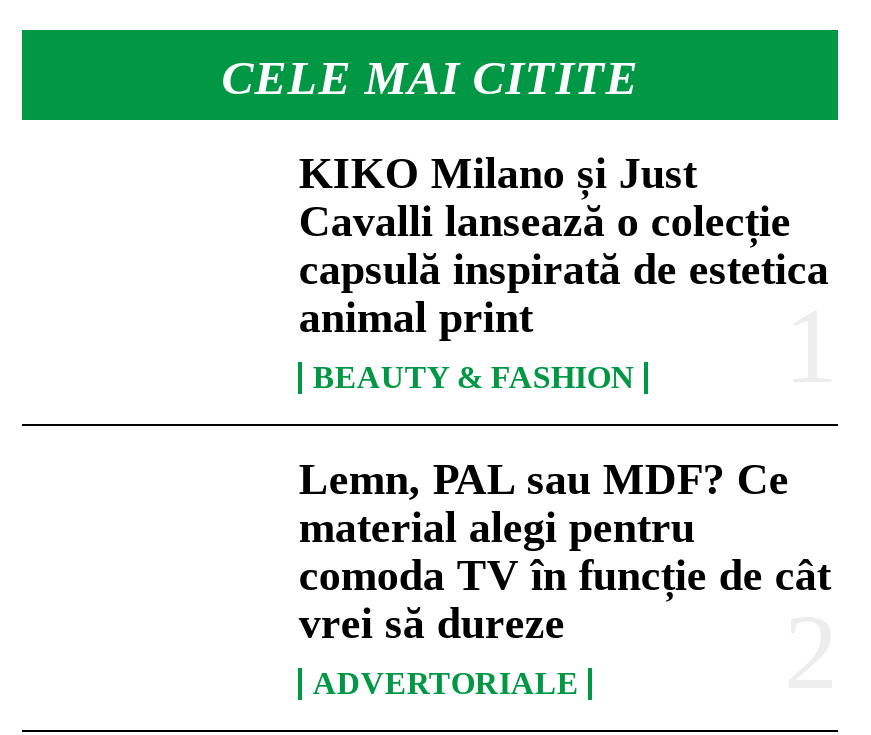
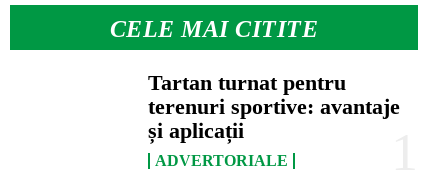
[299,147,831,647] KIKO Milano și Just | Cavalli lansează o colecție | capsulă inspirată de estetica | animal print | BEAUTY & FASHION | Lemn, PAL sau MDF? Ce | material alegi pentru | comoda TV în funcție de cât | vrei să dureze -> [148,70,400,143] Tartan turnat pentru | terenuri sportive: avantaje | și aplicații

